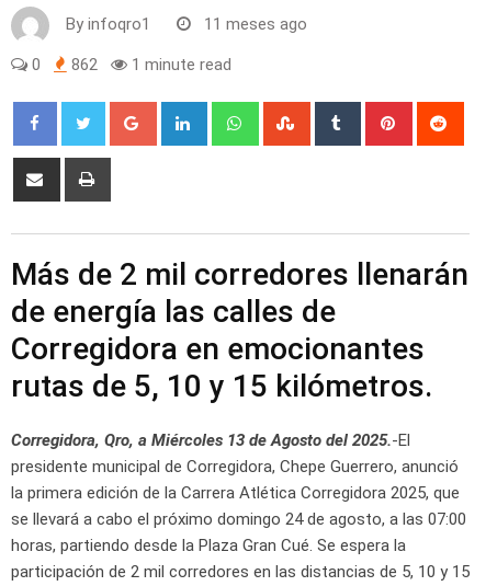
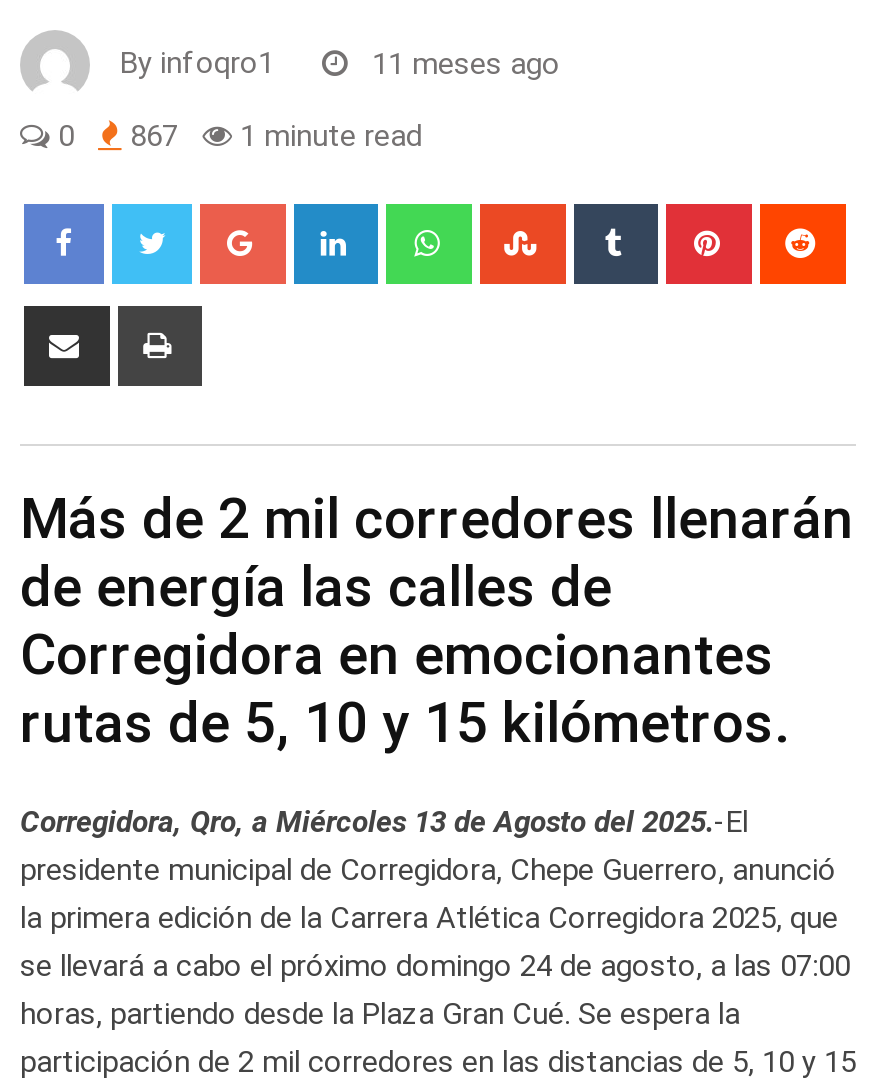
[27,55,231,74] 0 862 1 minute read -> [50,118,422,154] 0 867 1 minute read

